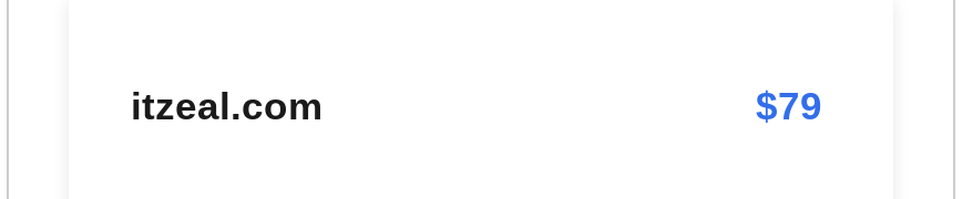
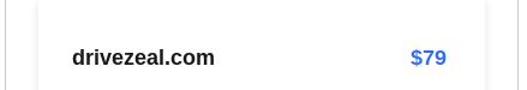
[131,84,324,128] itzeal.com -> [72,46,215,70] drivezeal.com

